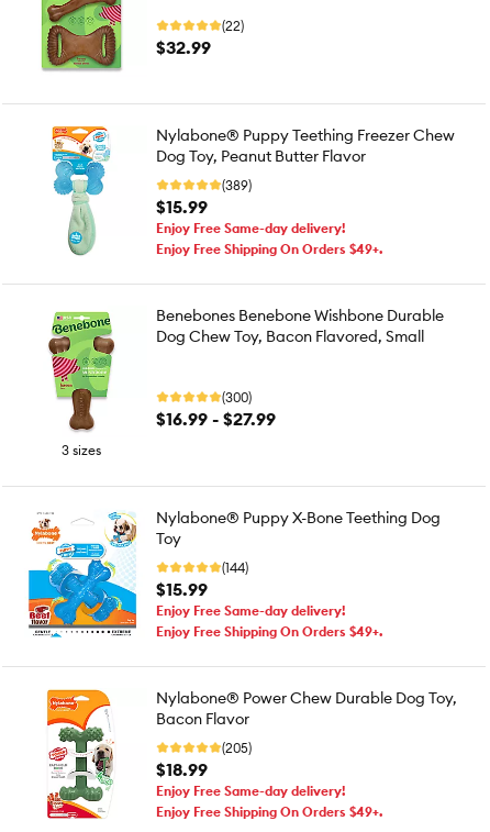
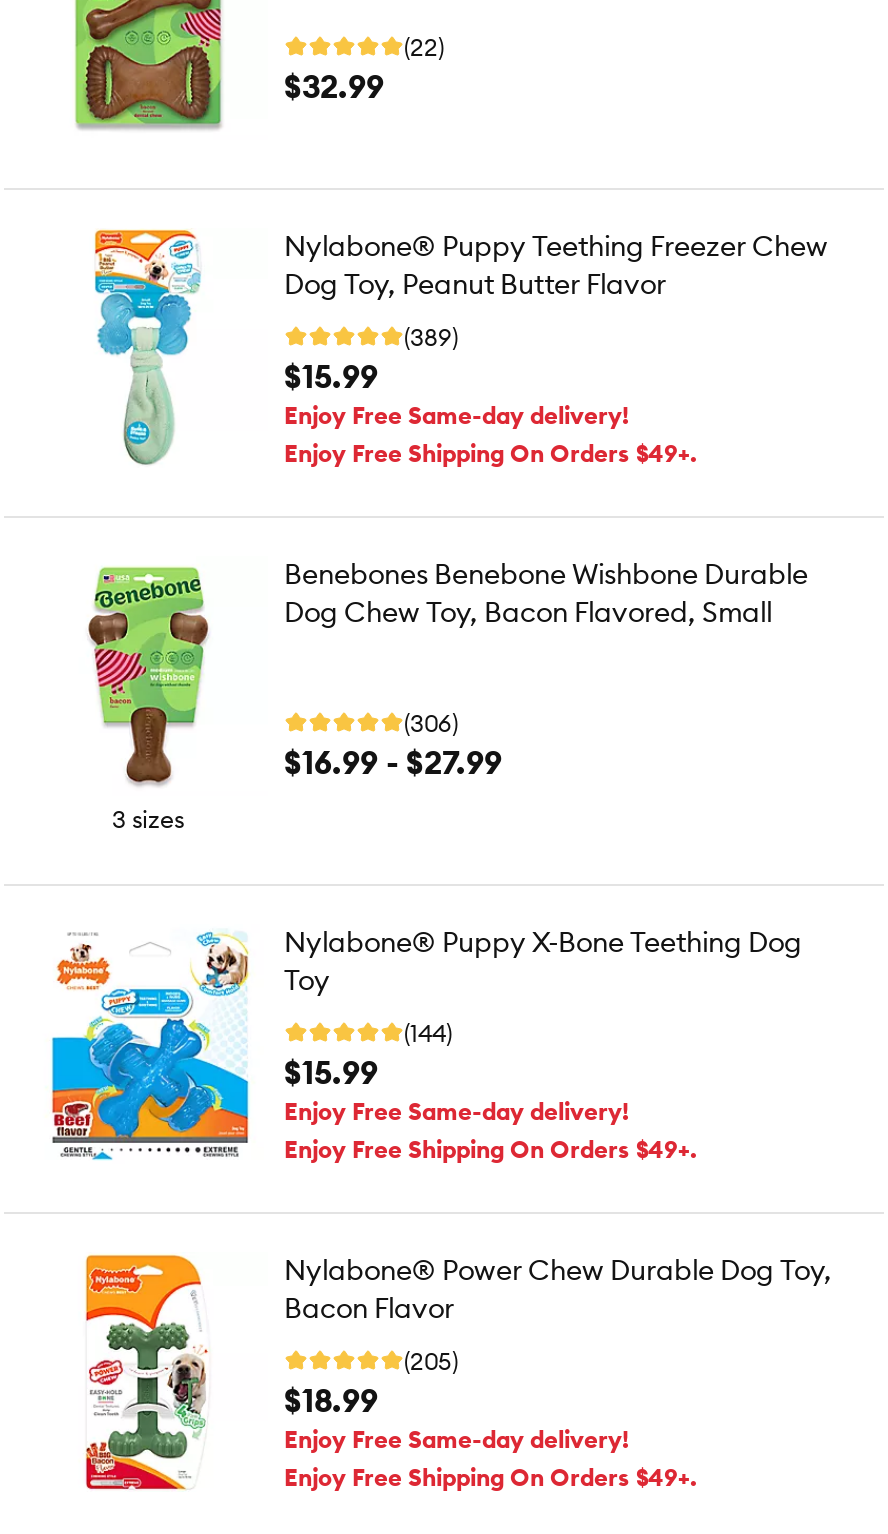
[222,389,252,405] (300) -> [404,707,458,737] (306)

